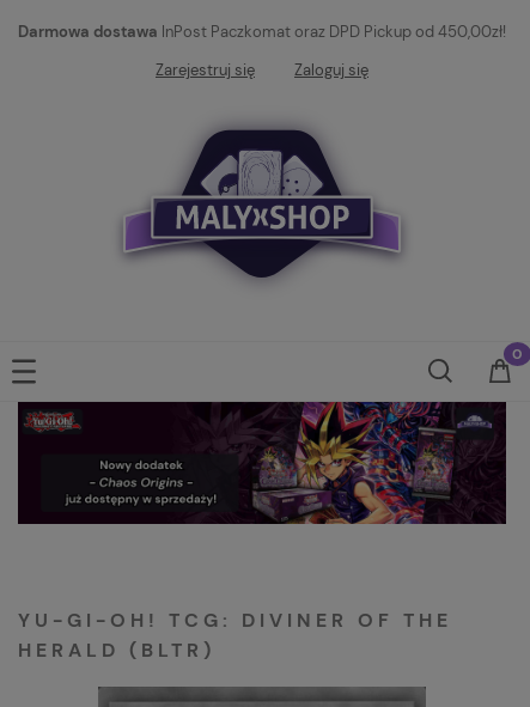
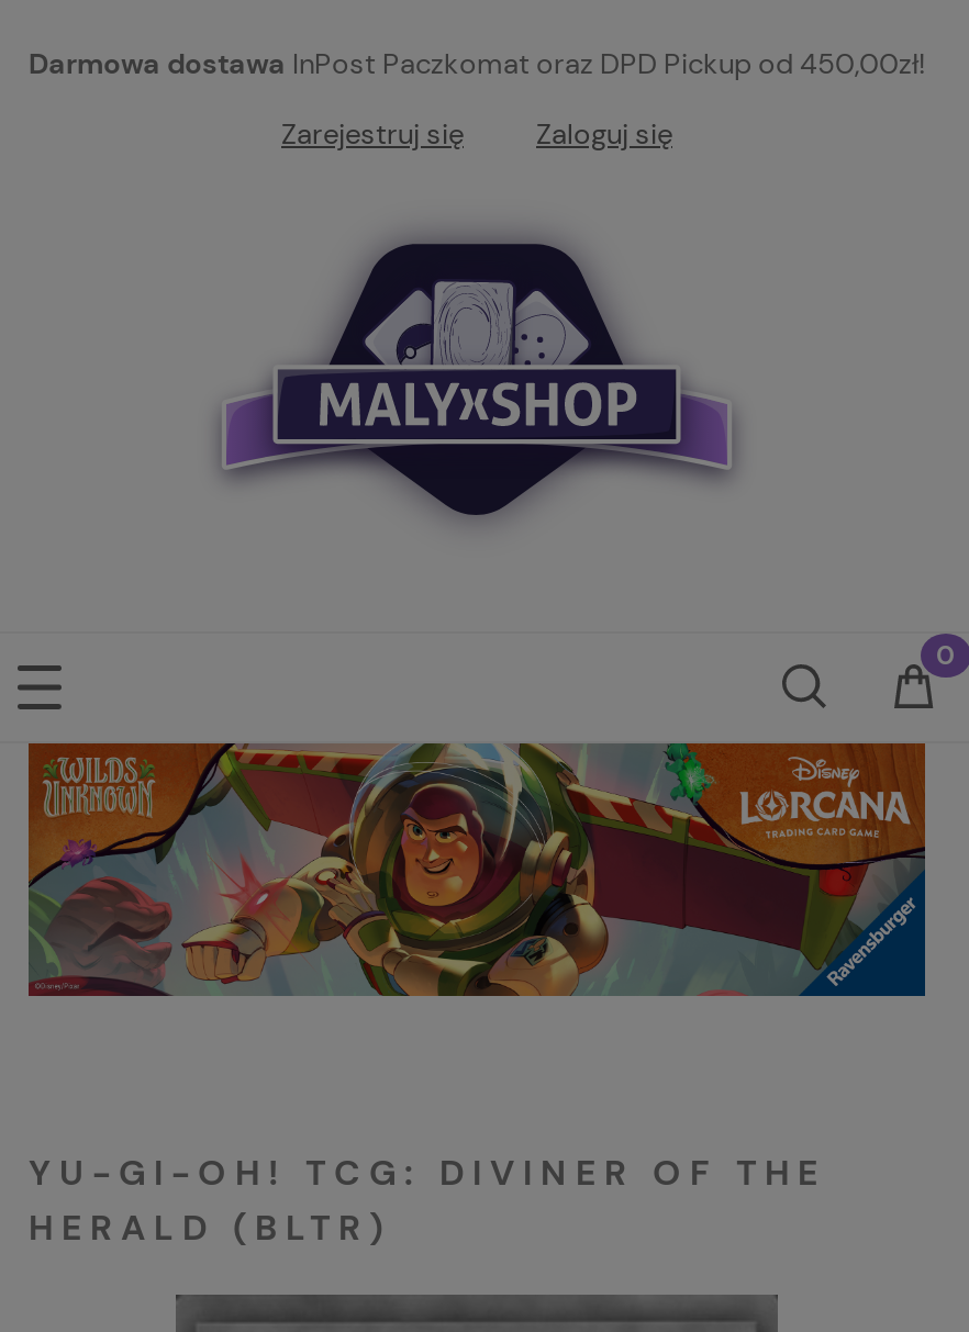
[17,401,507,525] [image] -> [26,741,927,998] [image]

